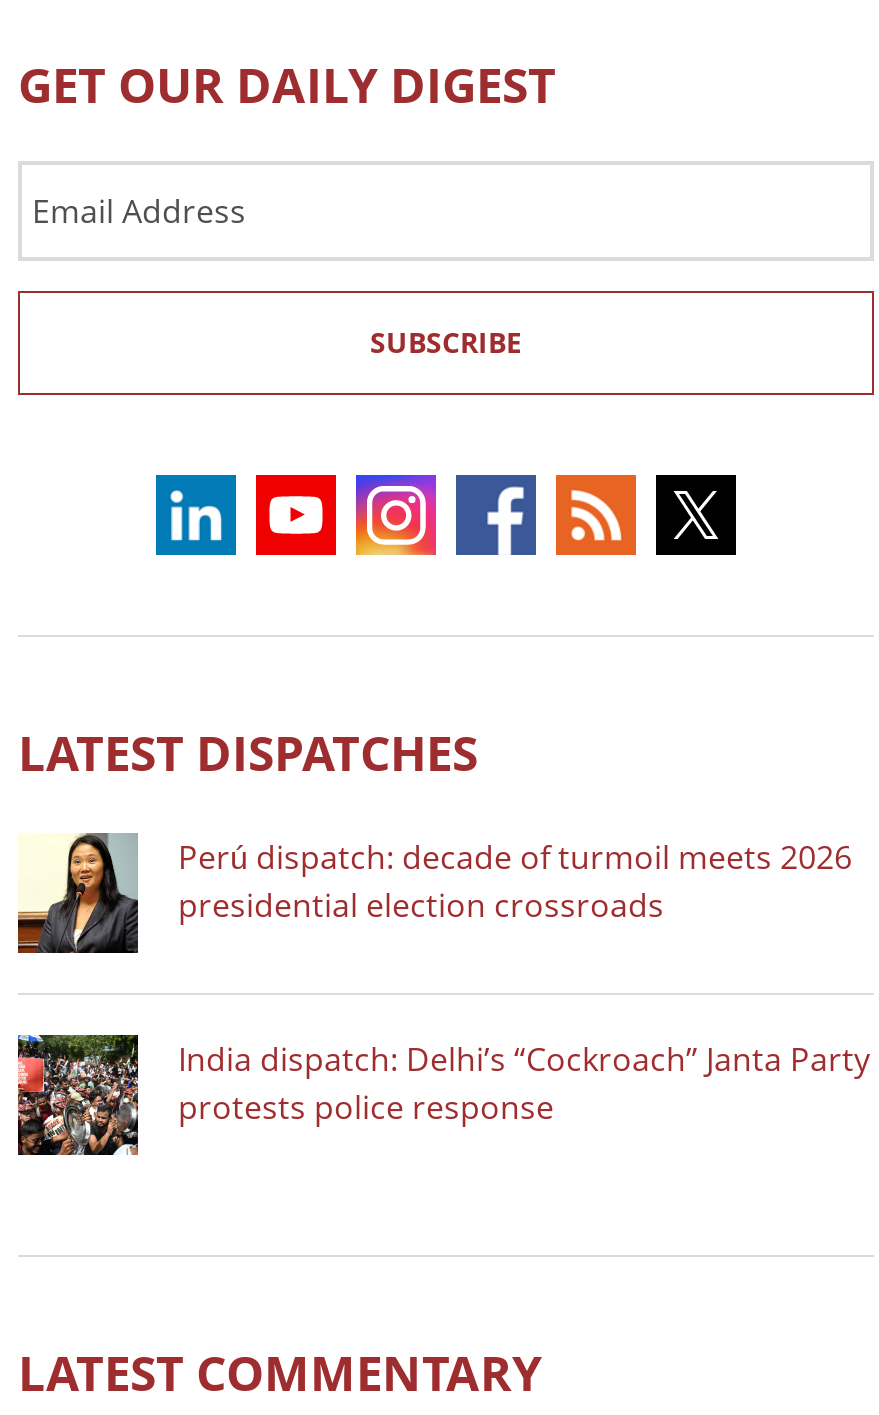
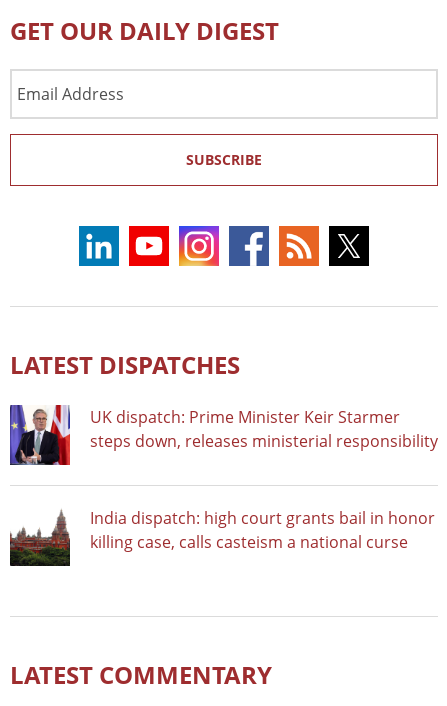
[16,831,852,955] [image] | Perú dispatch: decade of turmoil meets 2026 | presidential election crossroads -> [9,404,438,466] [image] | UK dispatch: Prime Minister Keir Starmer | steps down, releases ministerial responsibility
[16,1033,870,1157] [image] | India dispatch: Delhi’s “Cockroach” Janta Party | protests police response -> [10,506,435,567] [image] | India dispatch: high court grants bail in honor | killing case, calls casteism a national curse

